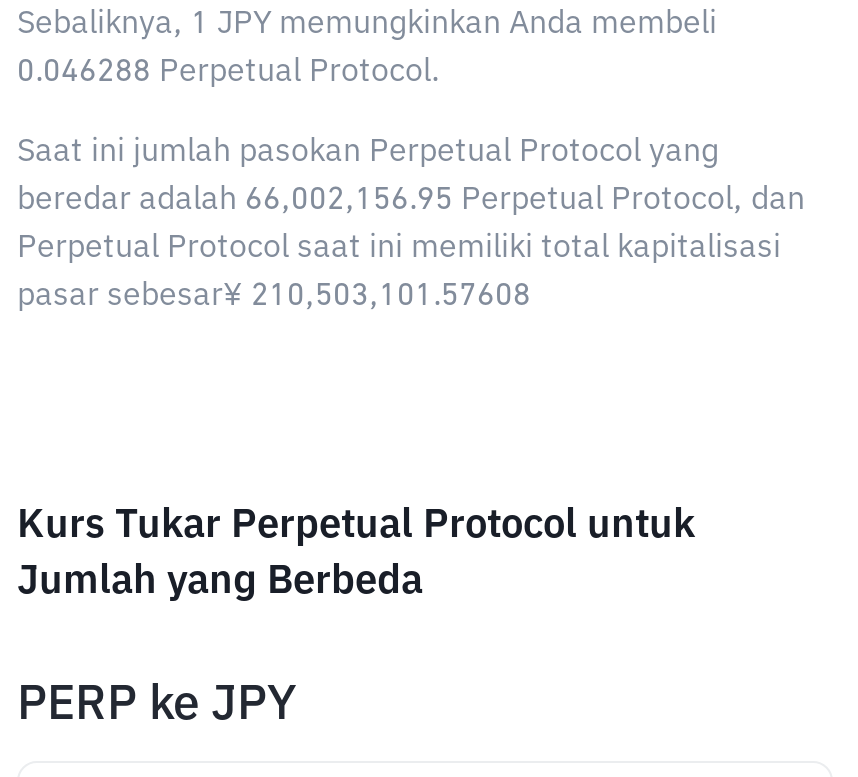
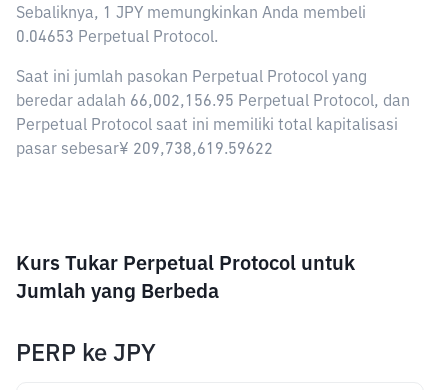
[17,57,439,89] 0.046288 Perpetual Protocol. -> [16,30,218,46] 0.04653 Perpetual Protocol.
[17,281,531,313] pasar sebesar¥ 210,503,101.57608 -> [16,142,273,158] pasar sebesar¥ 209,738,619.59622

